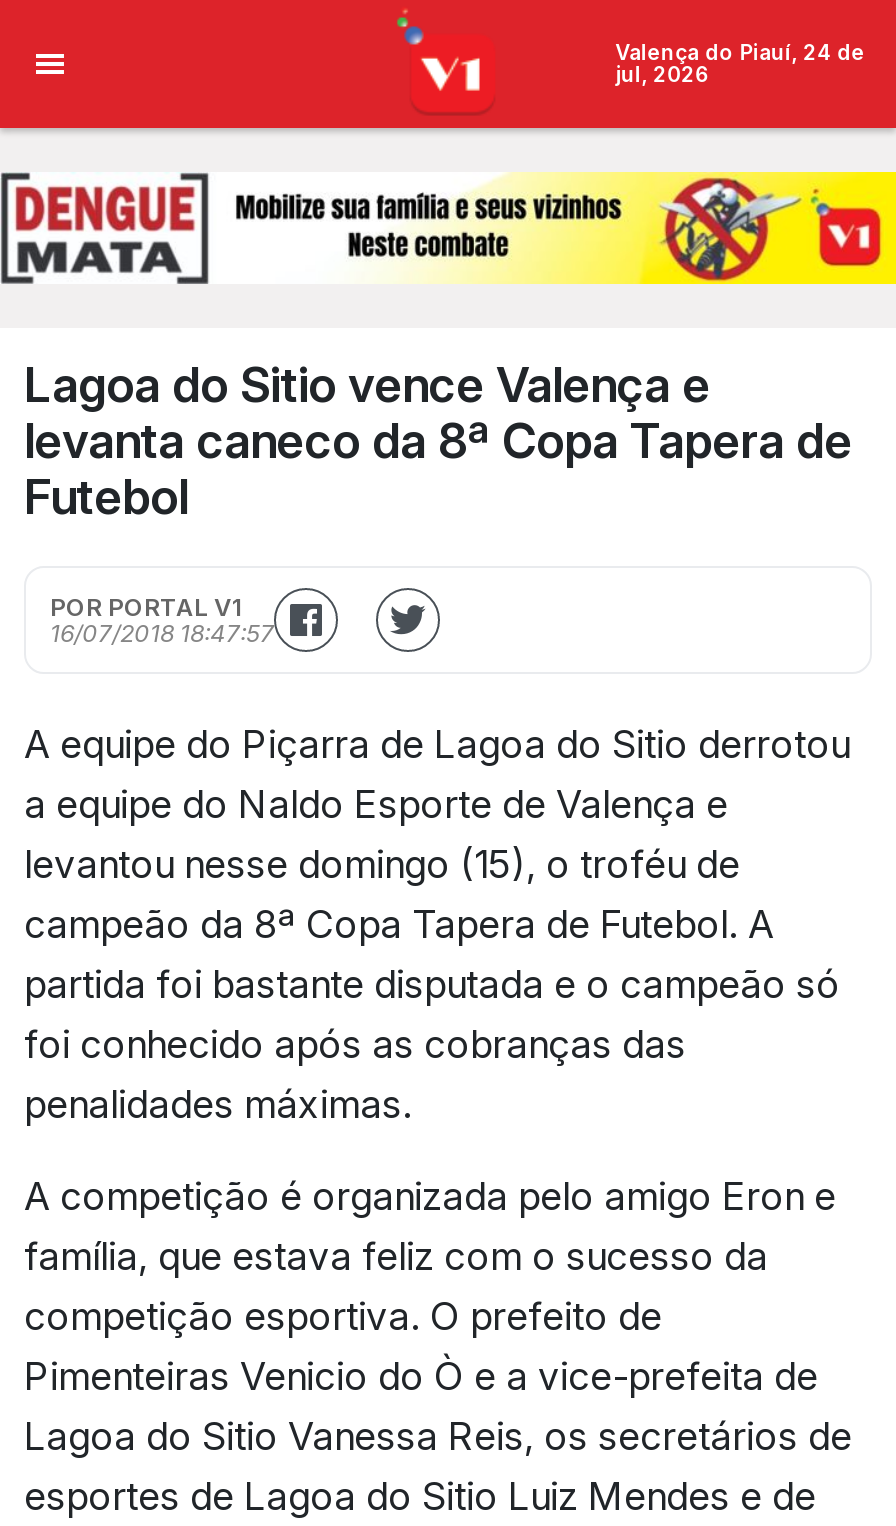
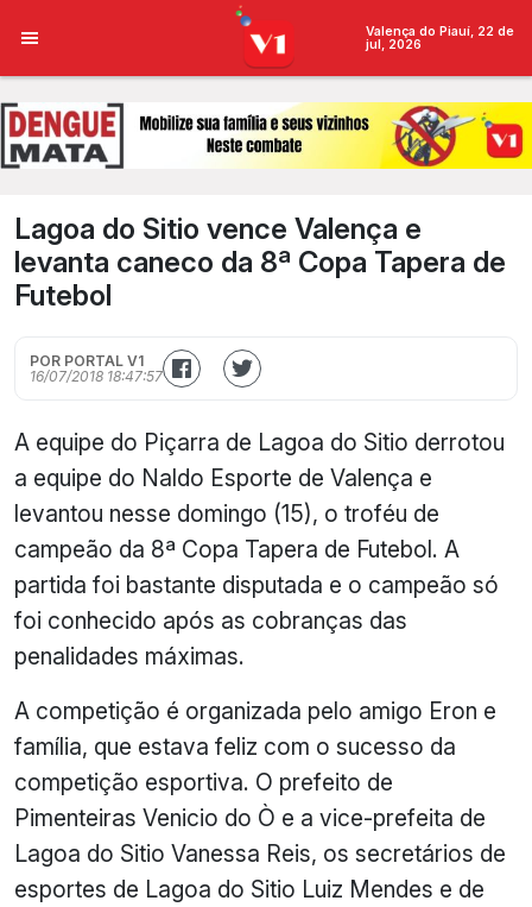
[615,39,865,65] Valença do Piauí, 24 de -> [365,23,514,39] Valença do Piauí, 22 de

